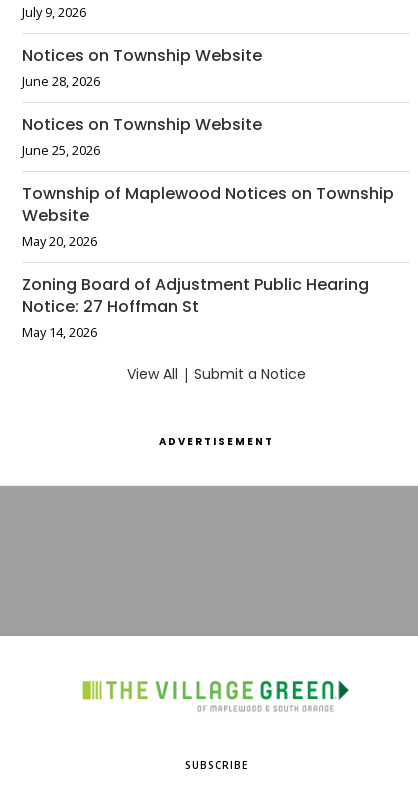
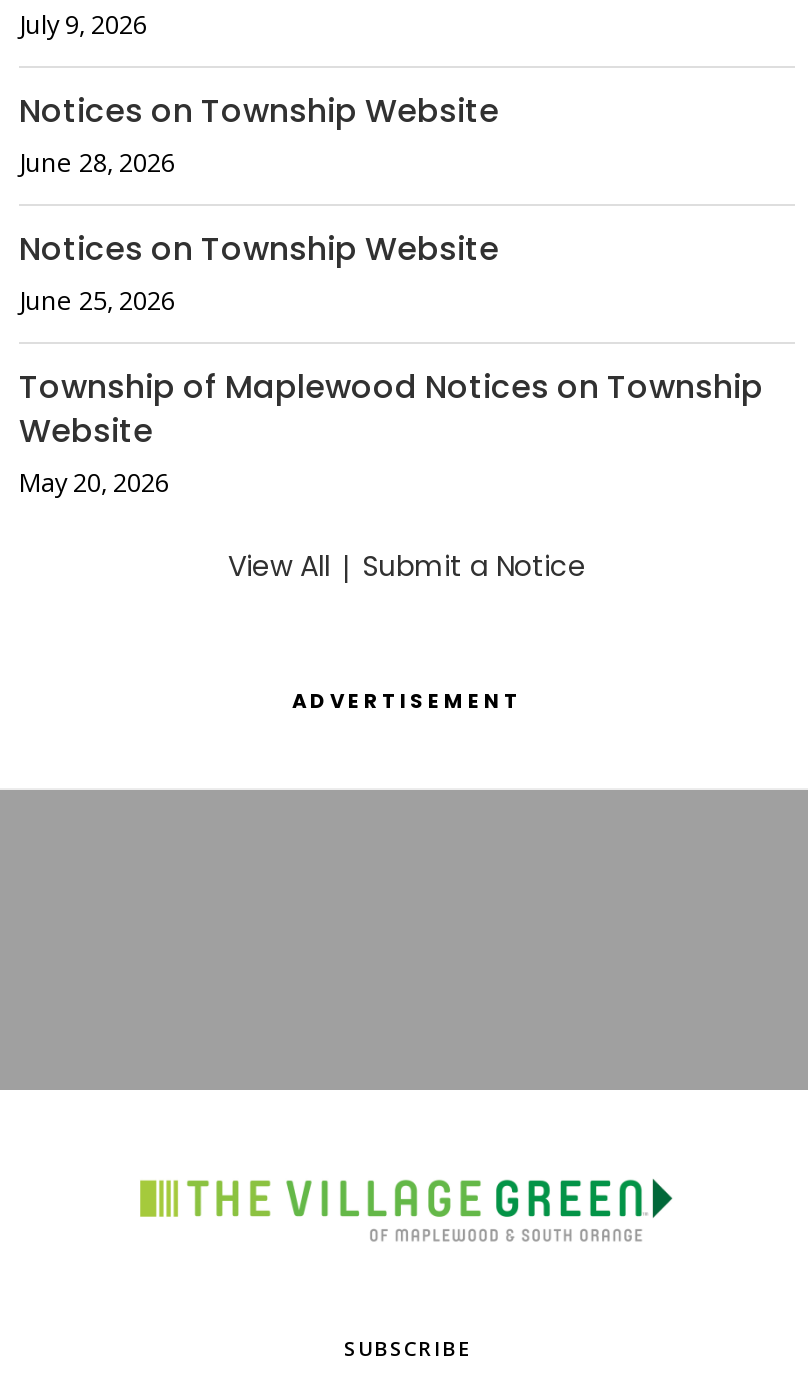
[22,273,369,341] Zoning Board of Adjustment Public Hearing | Notice: 27 Hoffman St | May 14, 2026 -> none

